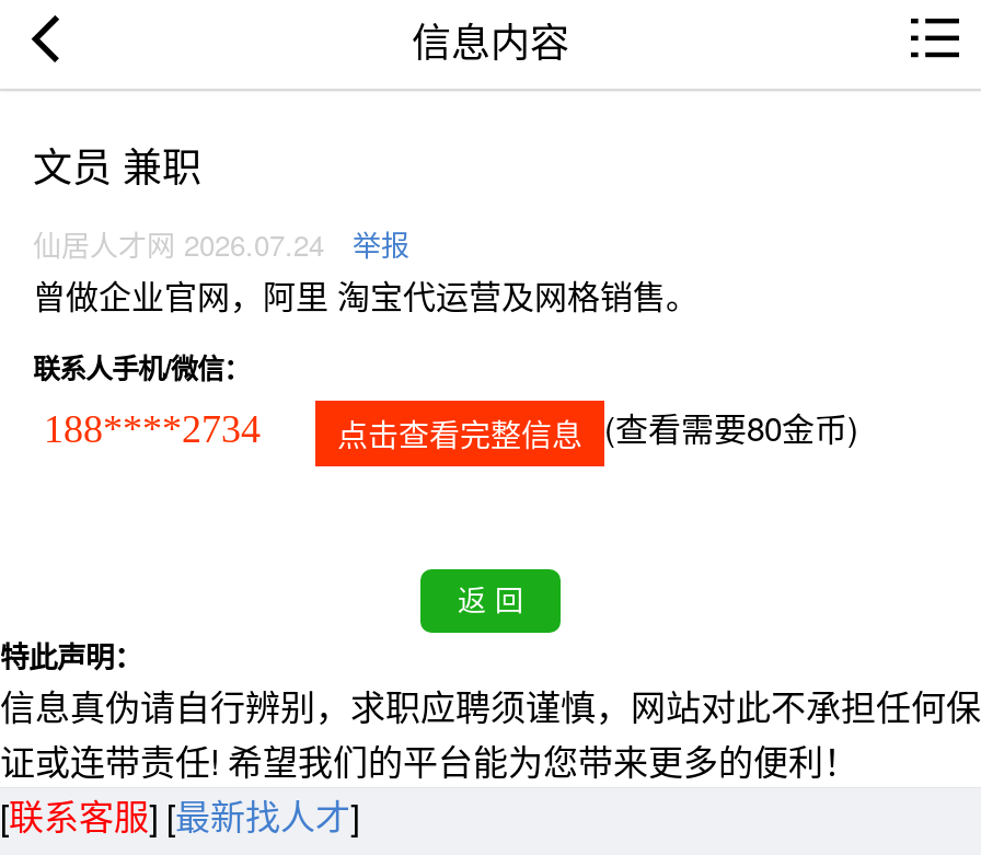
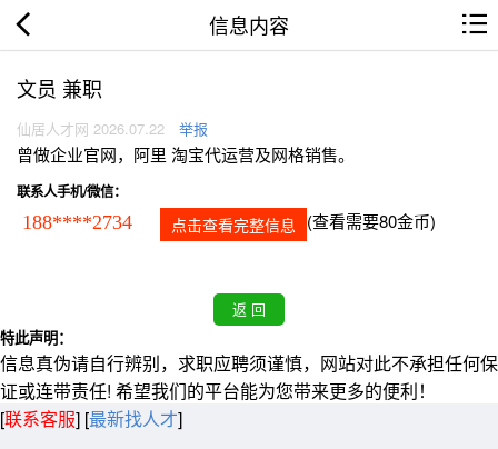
[33,224,409,265] 仙居人才网 2026.07.24 举报 -> [17,118,208,139] 仙居人才网 2026.07.22 举报

